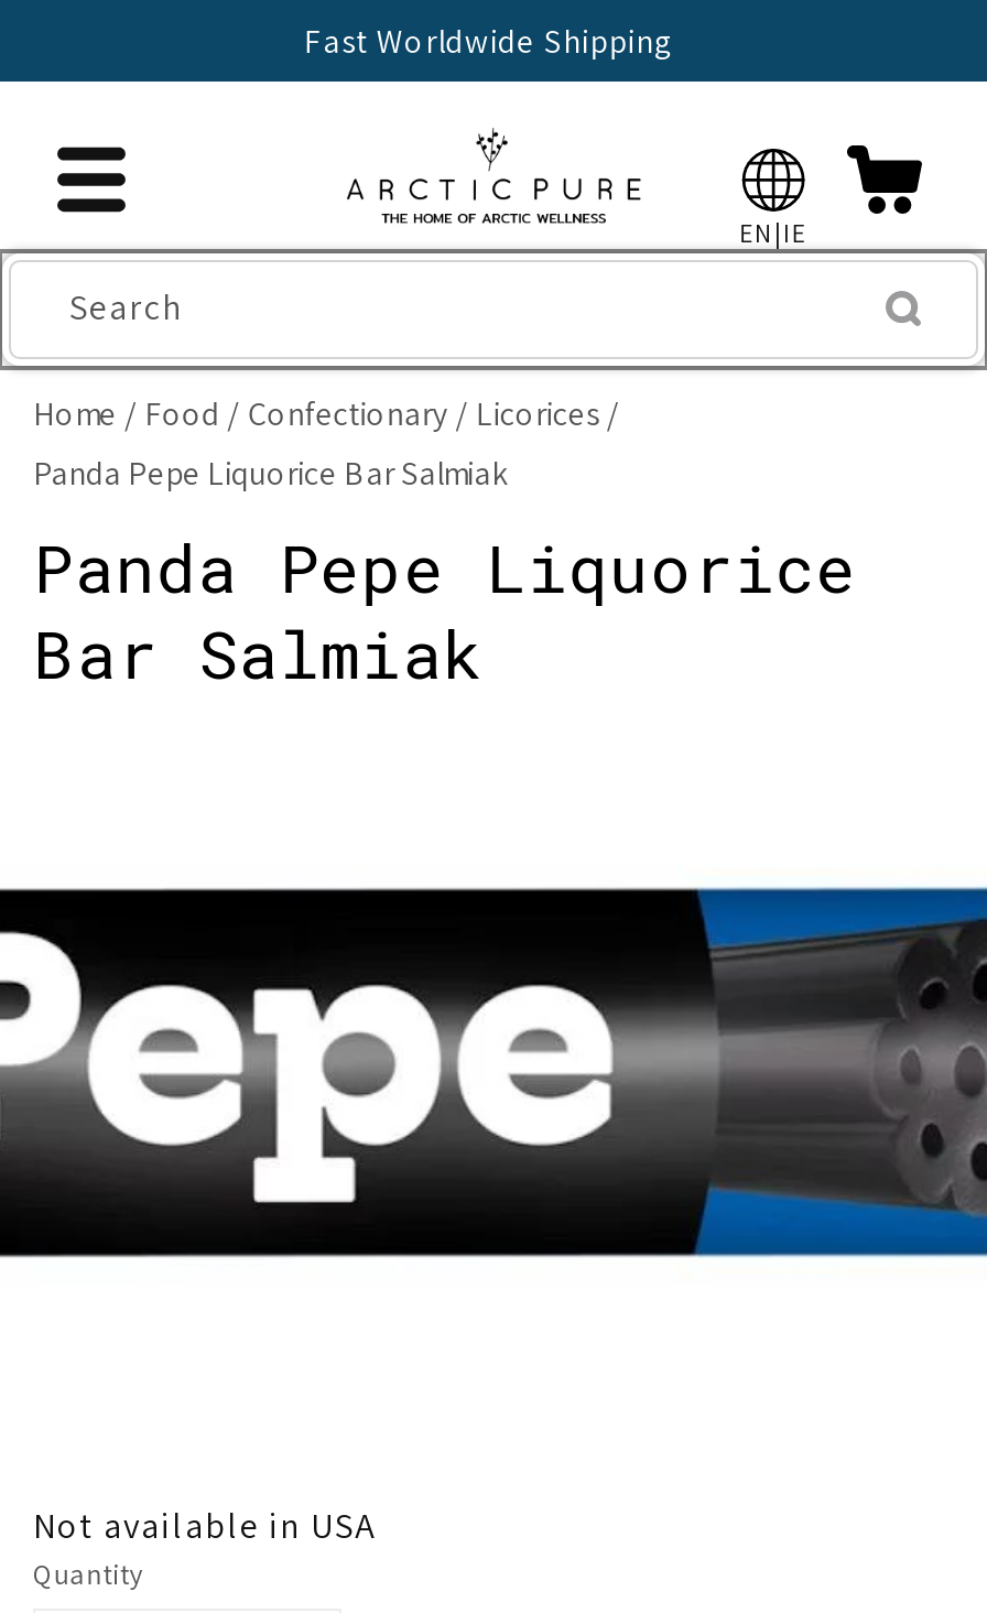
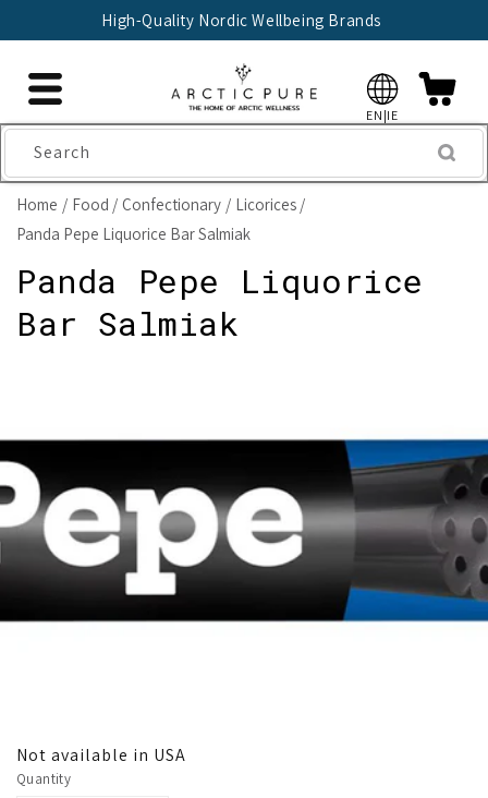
[304,20,673,62] Fast Worldwide Shipping -> [102,10,381,31] High-Quality Nordic Wellbeing Brands

